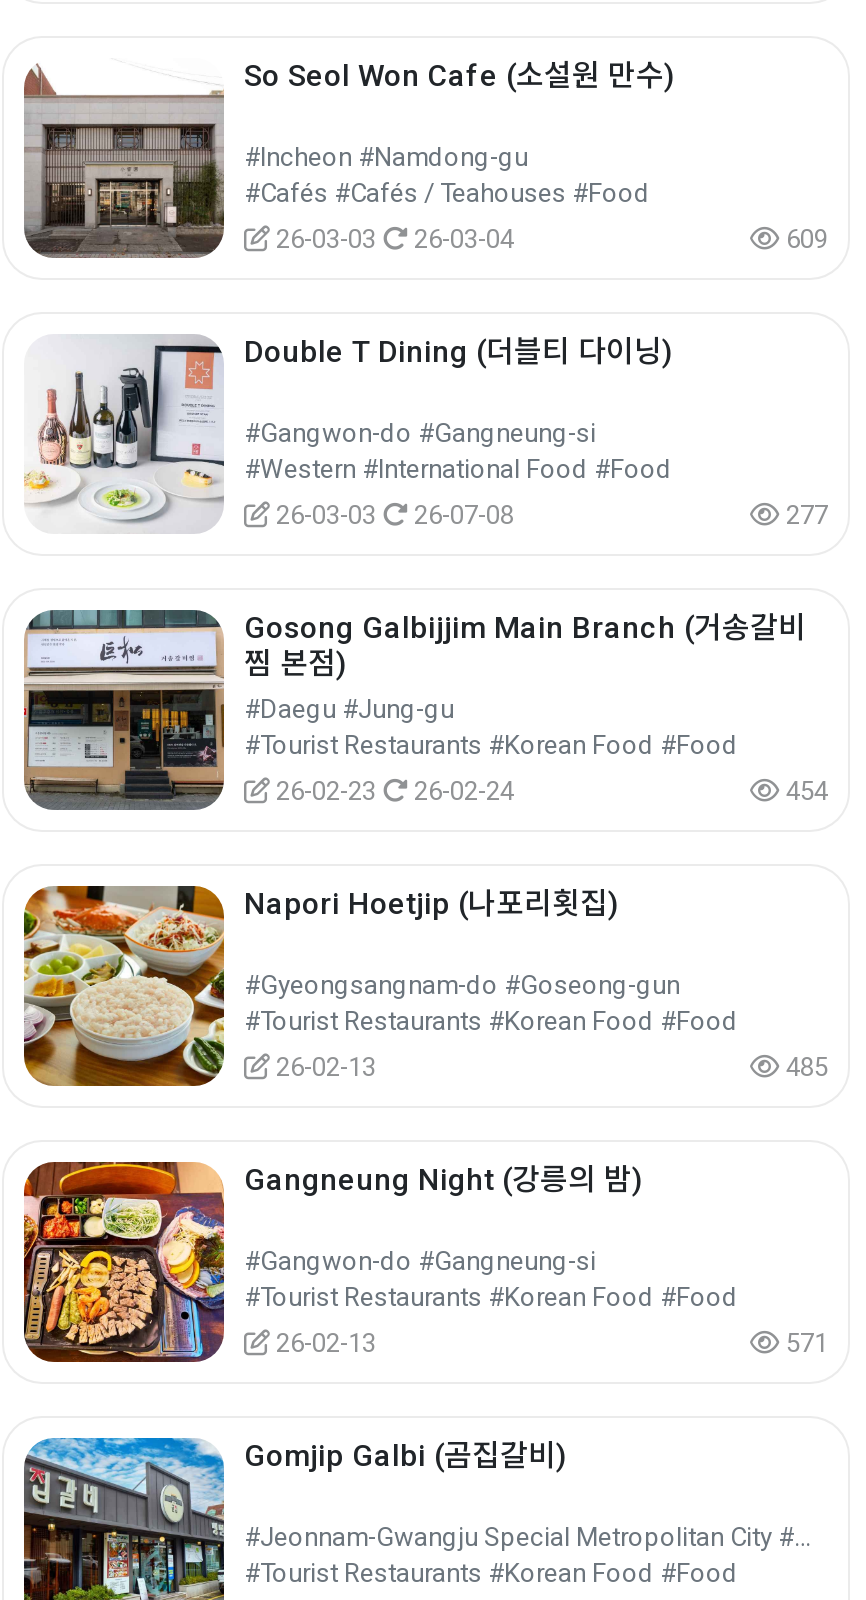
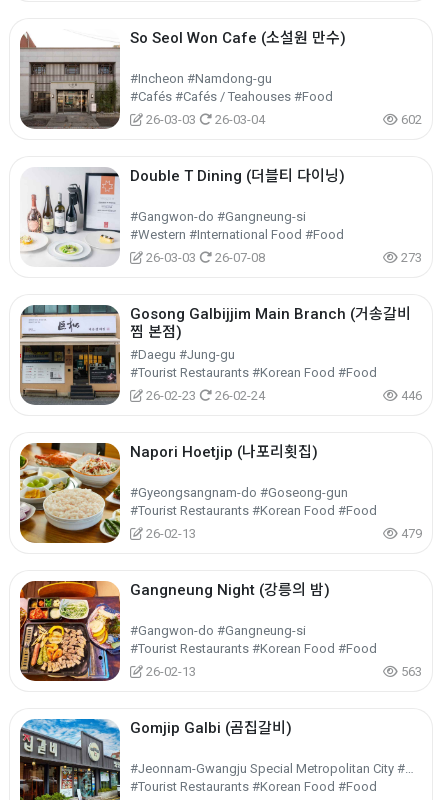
[780,224,828,254] 609 -> [398,112,422,127] 602
[780,500,828,530] 277 -> [398,250,422,265] 273
[780,776,828,806] 454 -> [398,388,422,403] 446
[780,1052,828,1082] 485 -> [398,526,422,541] 479
[780,1328,828,1358] 571 -> [398,664,422,679] 563

